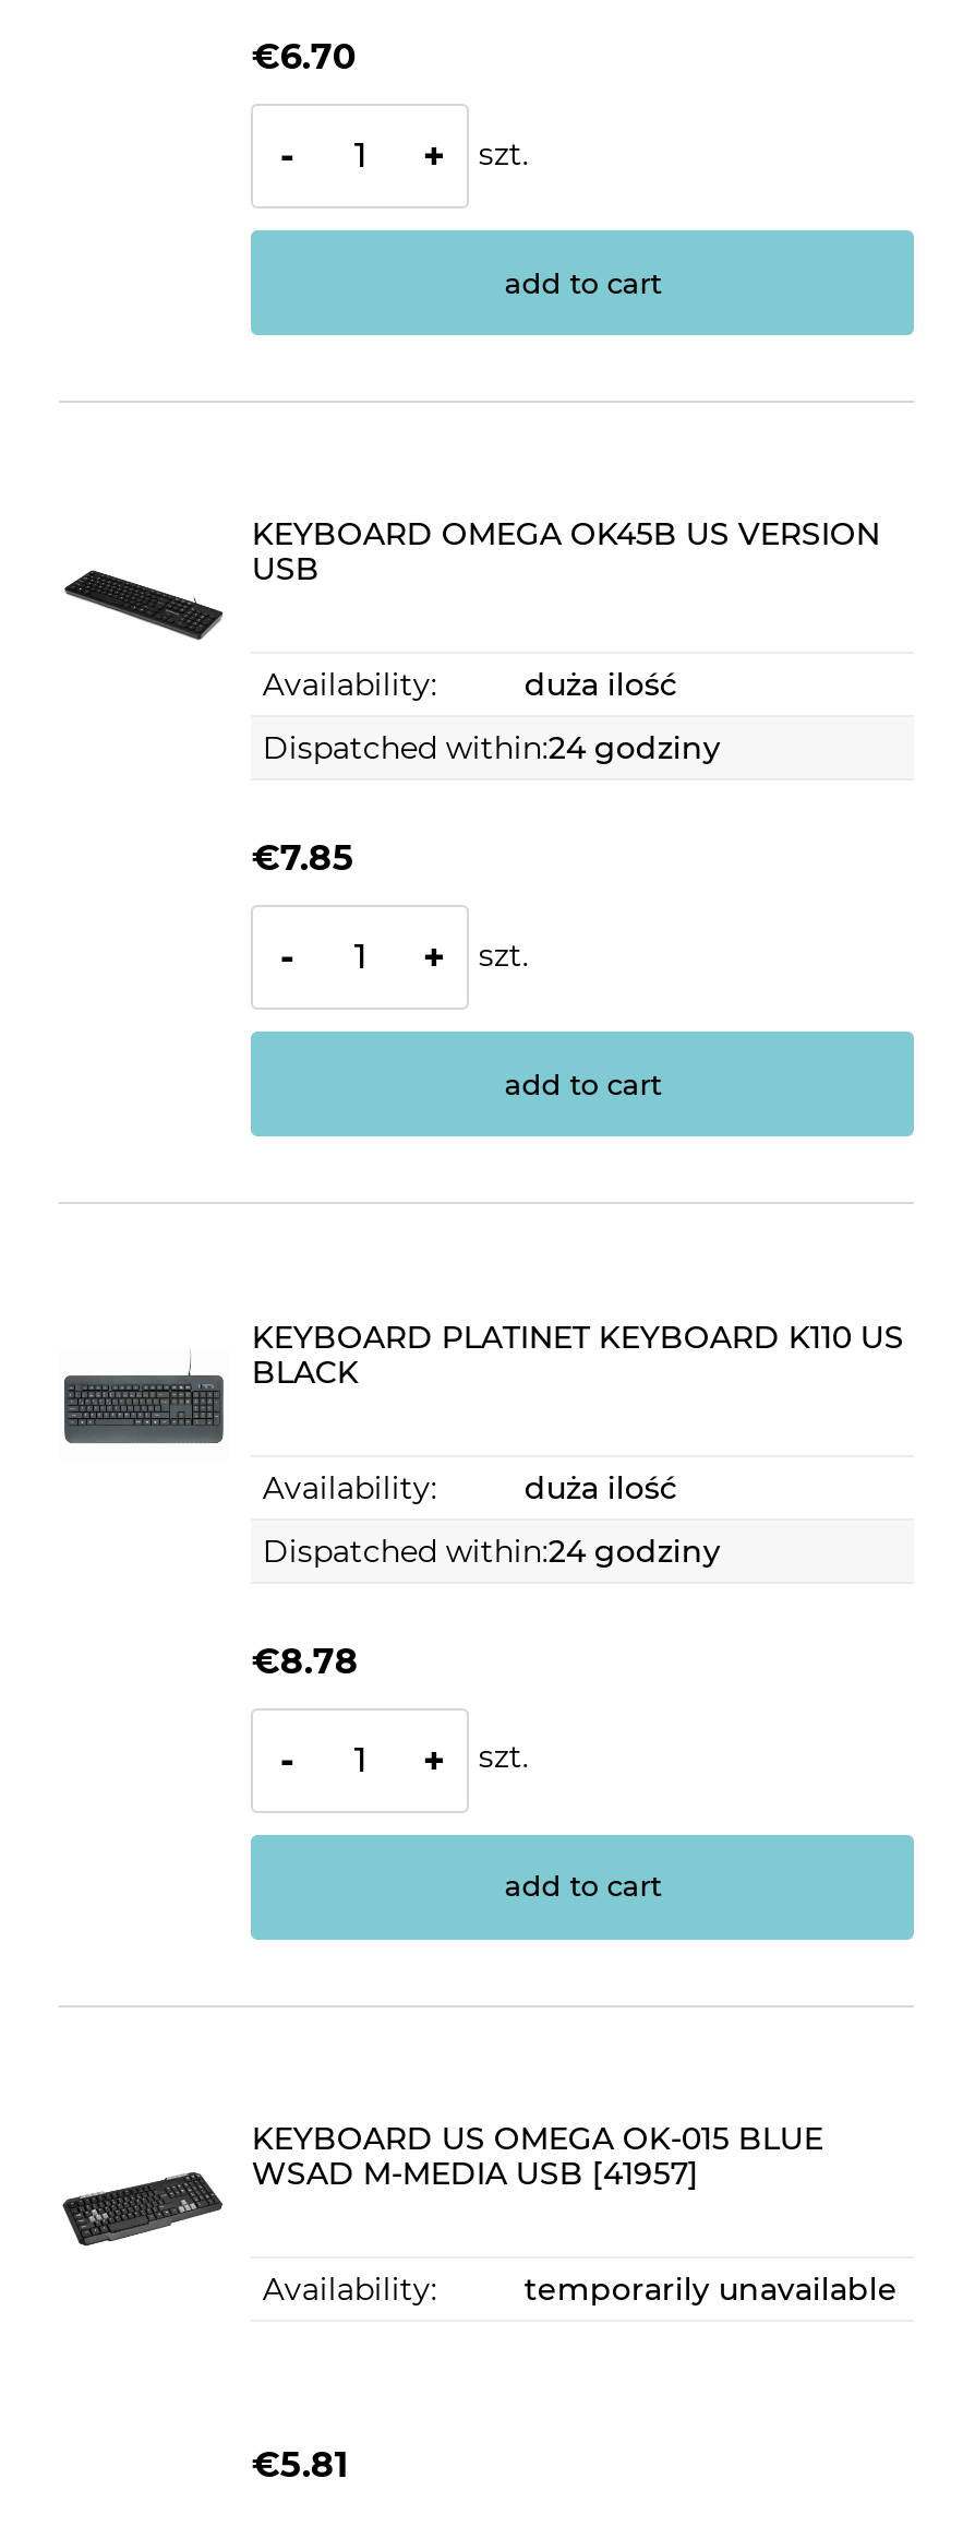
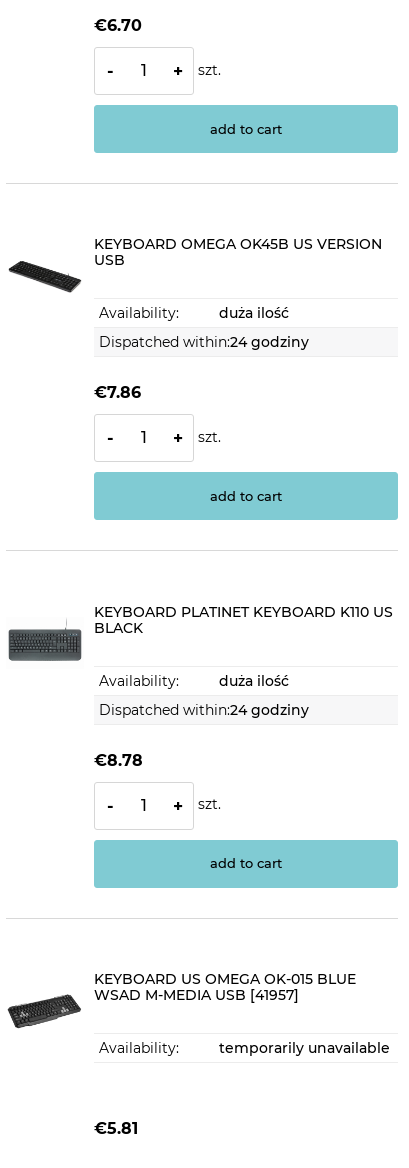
[252,838,354,880] €7.85 -> [94,383,141,402] €7.86

